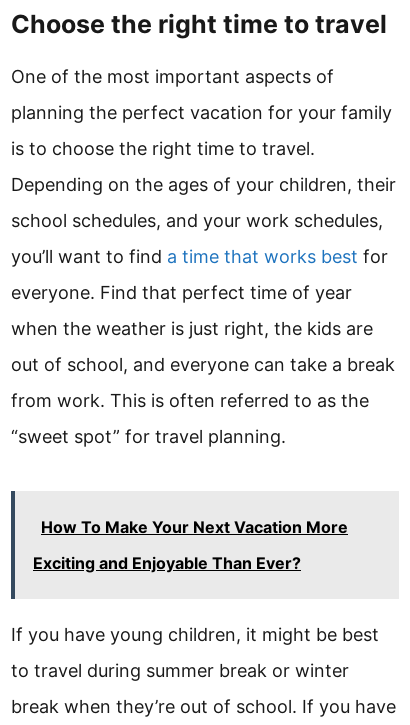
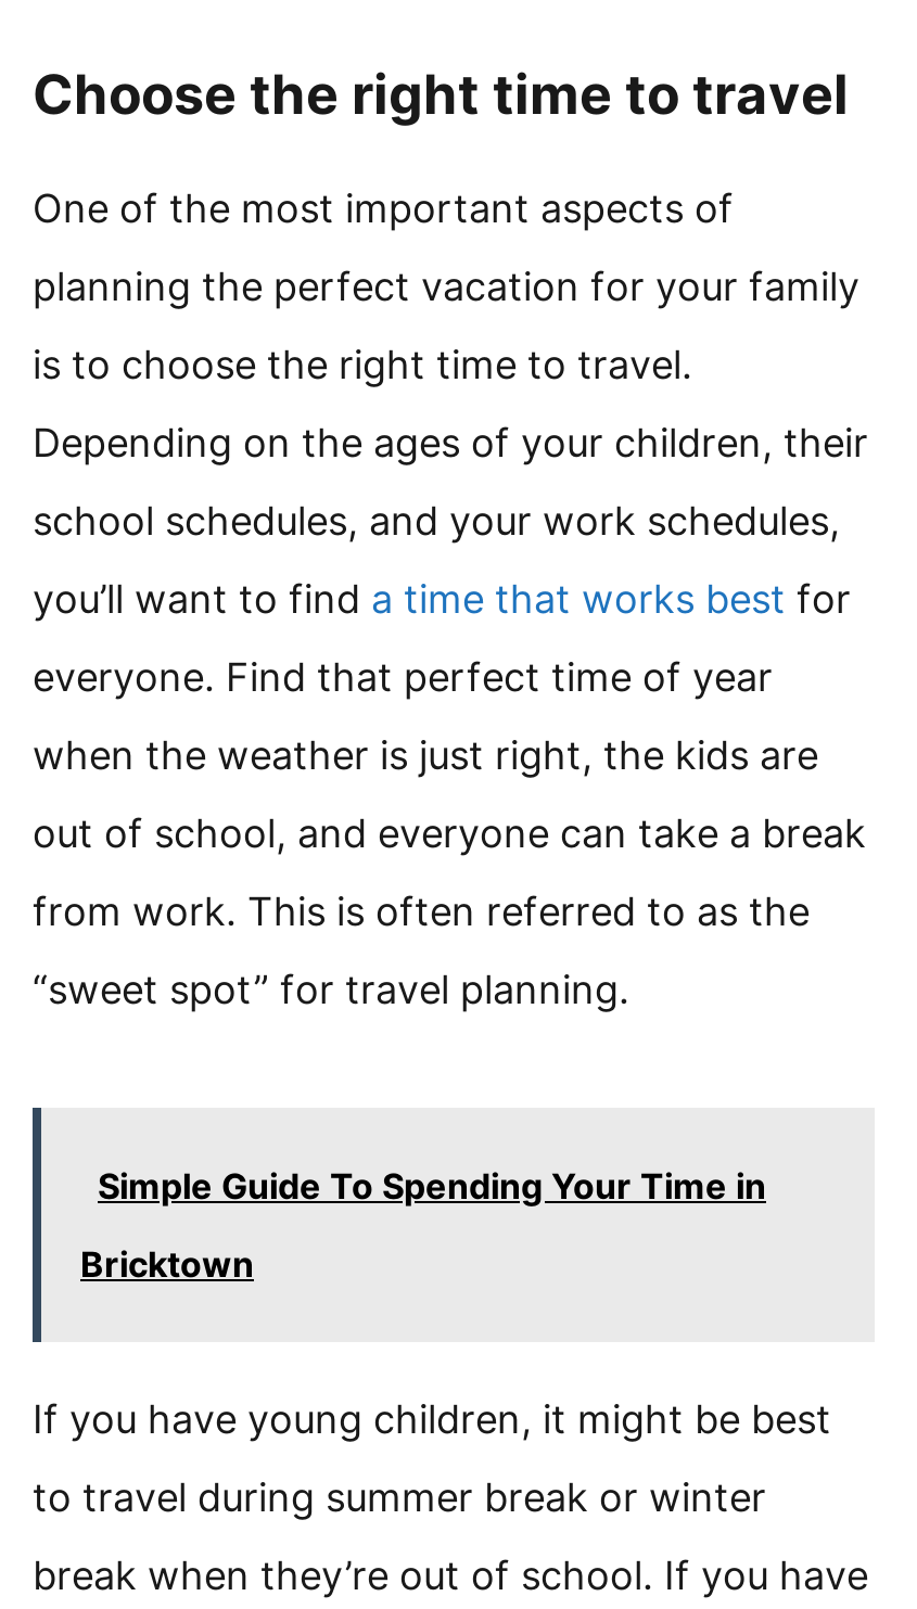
[41,517,348,537] How To Make Your Next Vacation More -> [98,1164,766,1208] Simple Guide To Spending Your Time in
[33,553,301,573] Exciting and Enjoyable Than Ever? -> [80,1242,254,1286] Bricktown

